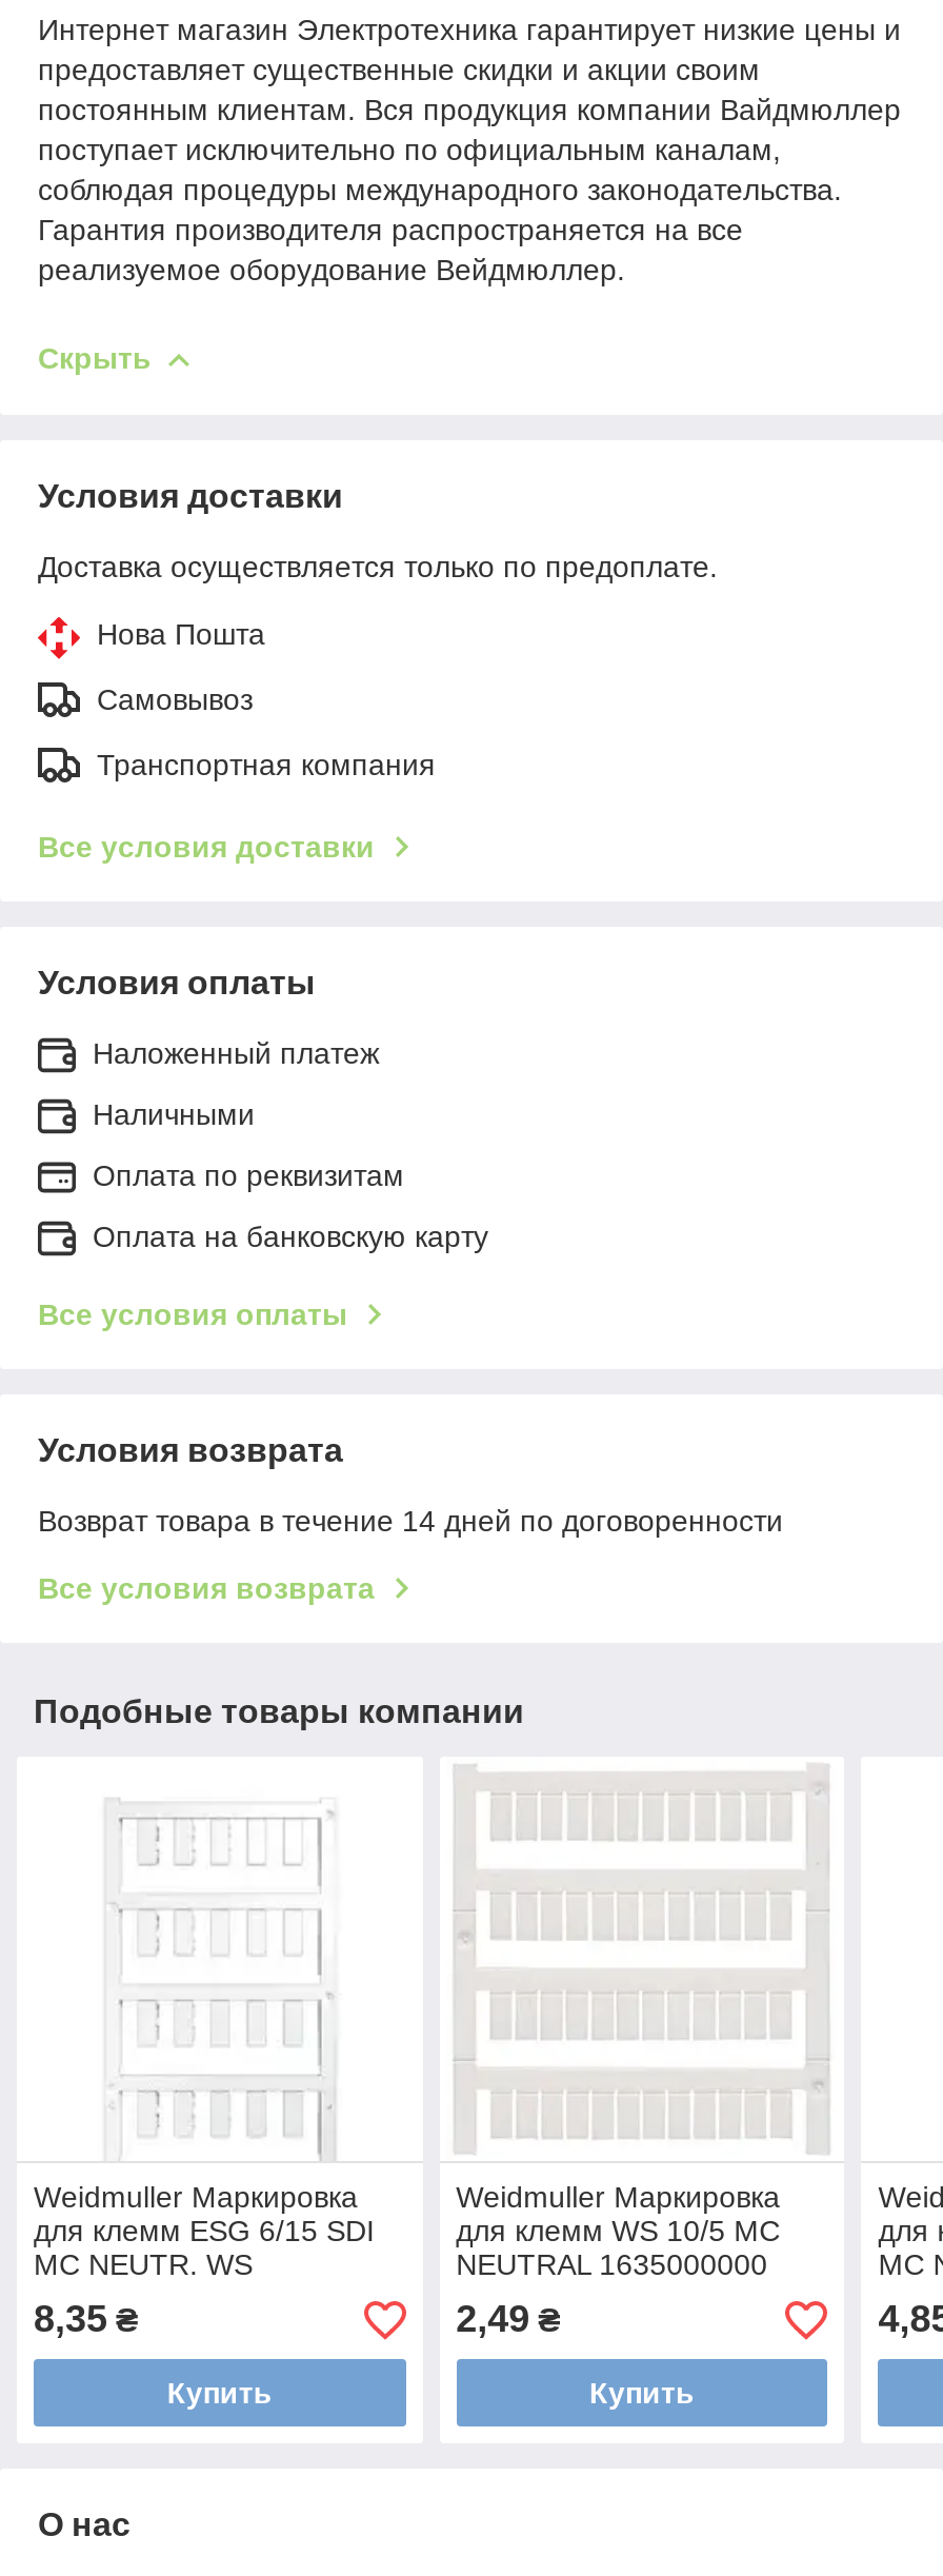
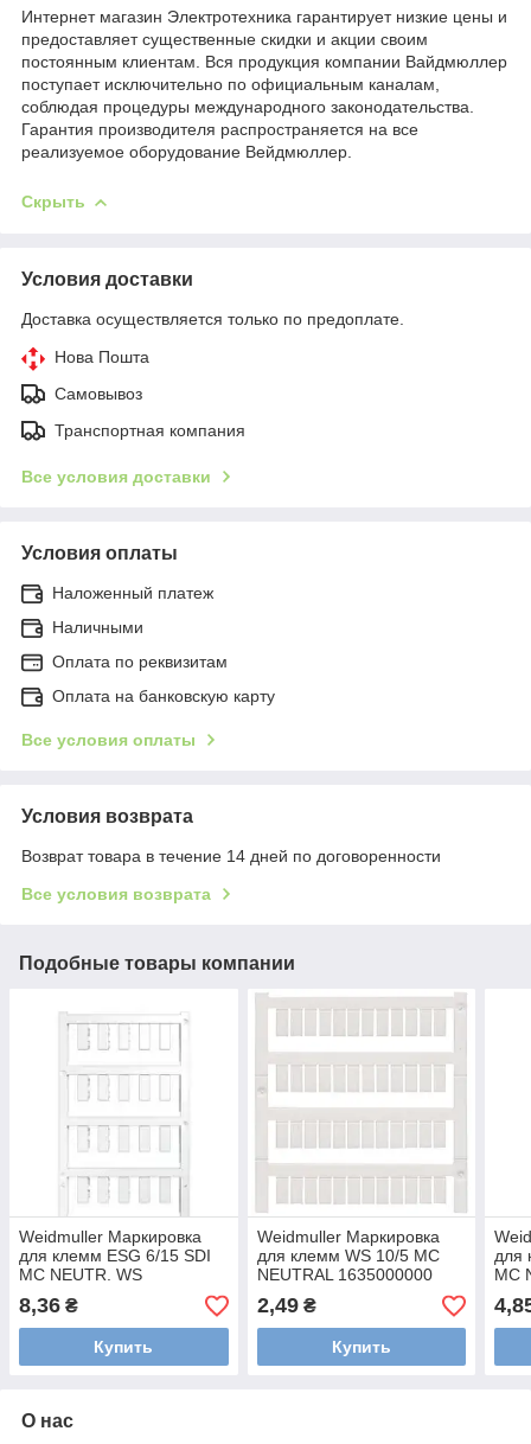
[34,2299,139,2341] 8,35 ₴ -> [19,1294,78,1318] 8,36 ₴

